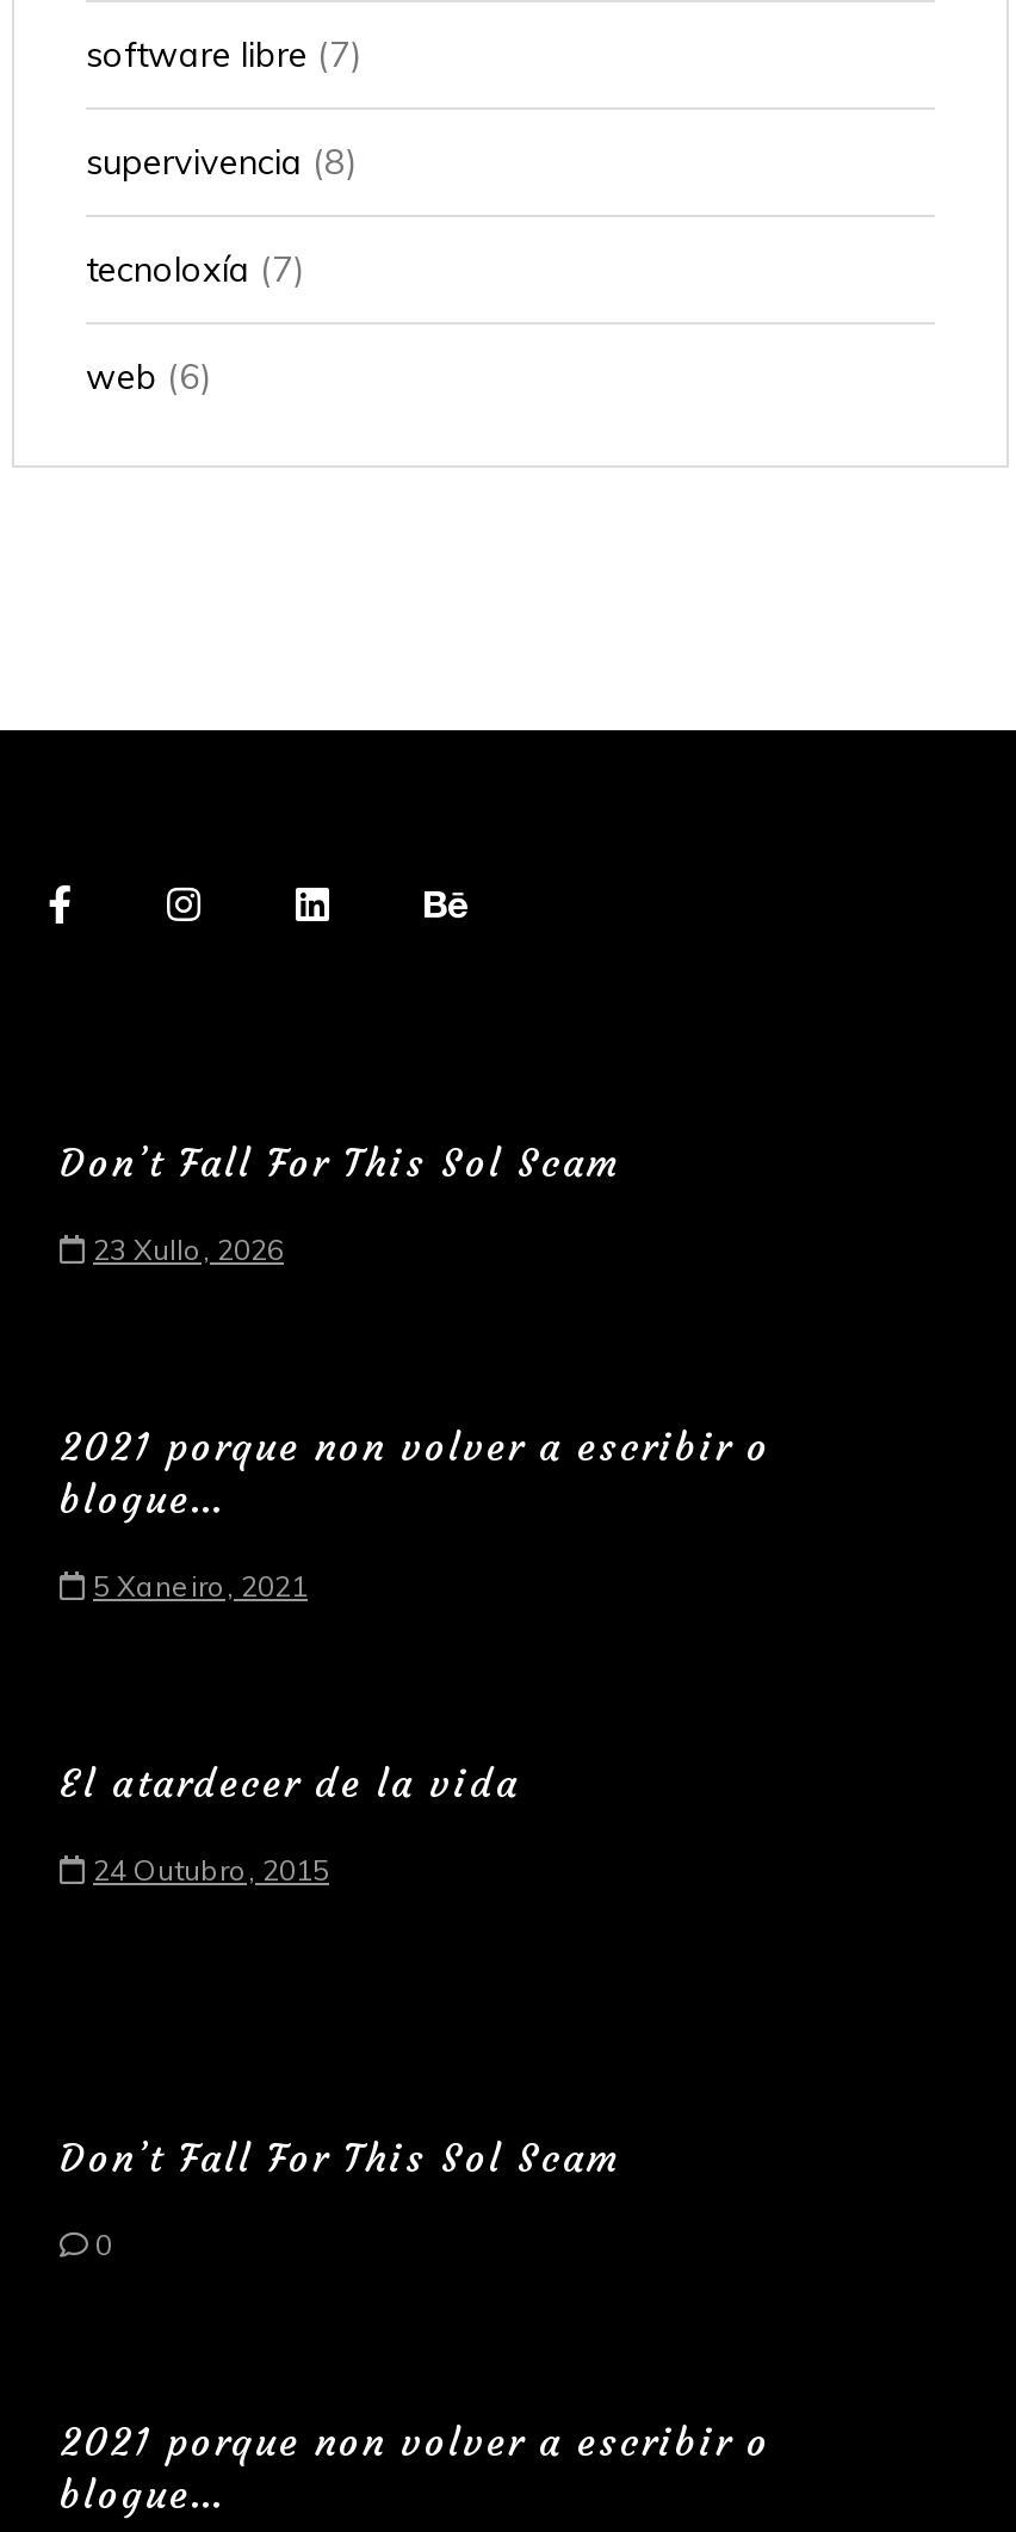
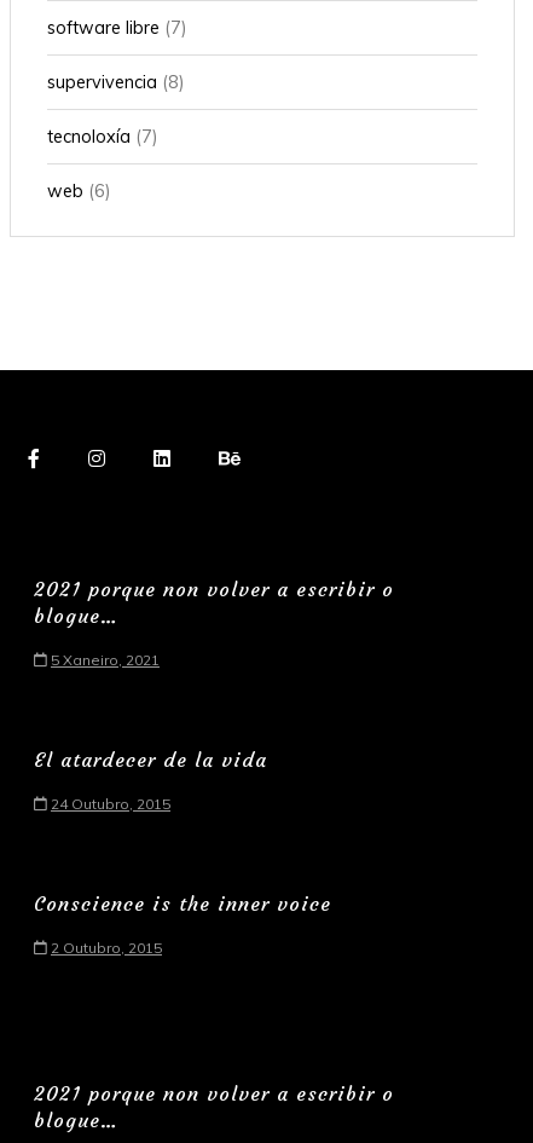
[60,1139,620,1268] Don’t Fall For This Sol Scam | 23 Xullo, 2026 -> none
[60,2134,620,2182] Don’t Fall For This Sol Scam -> [34,892,331,916] Conscience is the inner voice
[95,2227,112,2263] 0 -> [51,939,162,957] 2 Outubro, 2015

